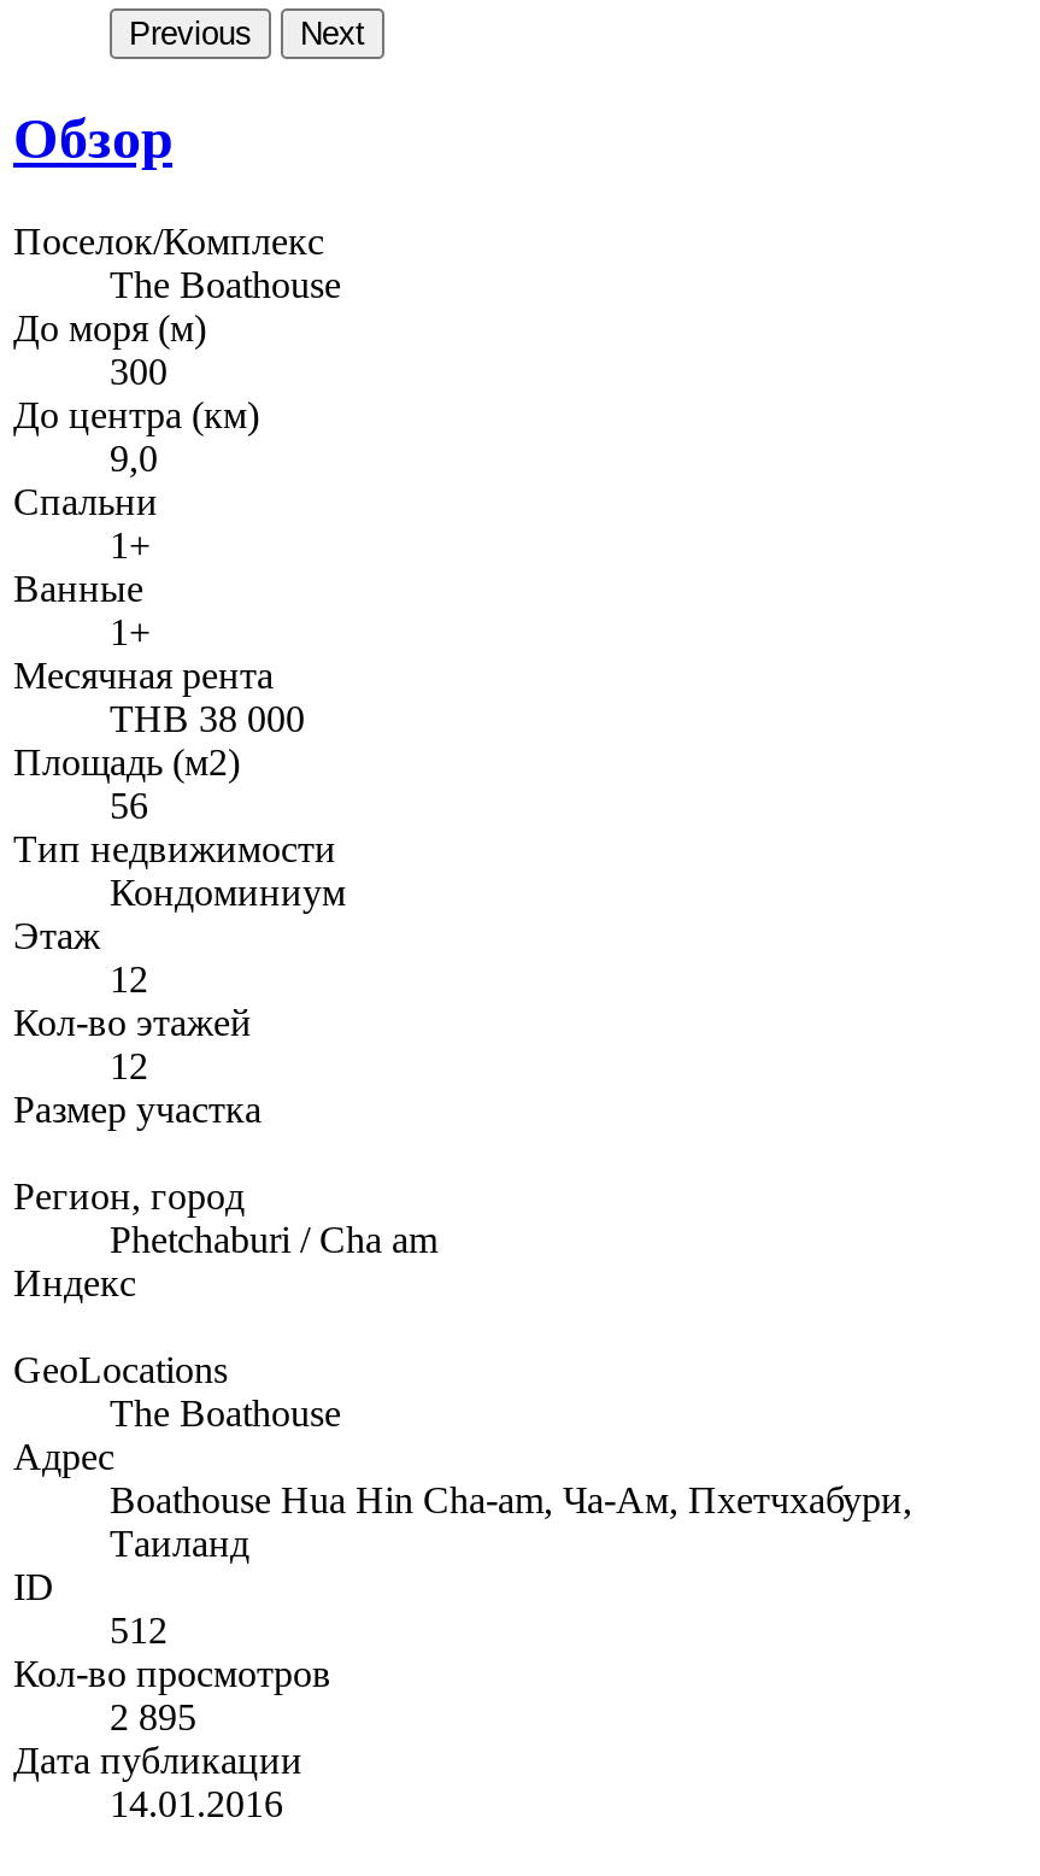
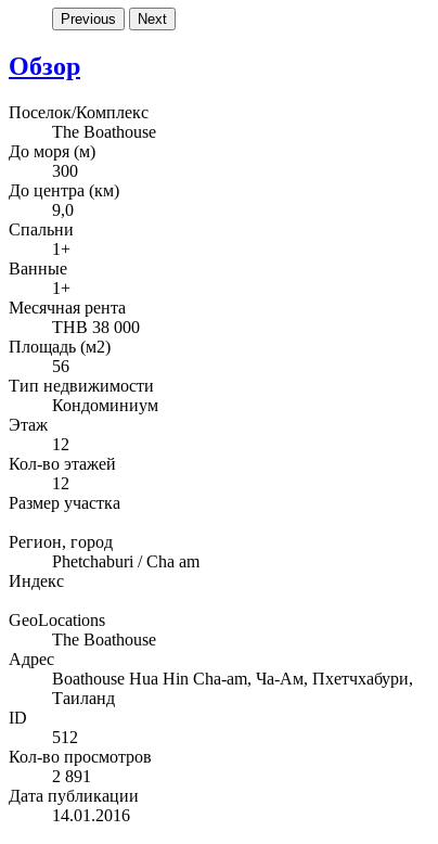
[110,1696,206,1737] 2 895 -> [52,767,95,785] 2 891

